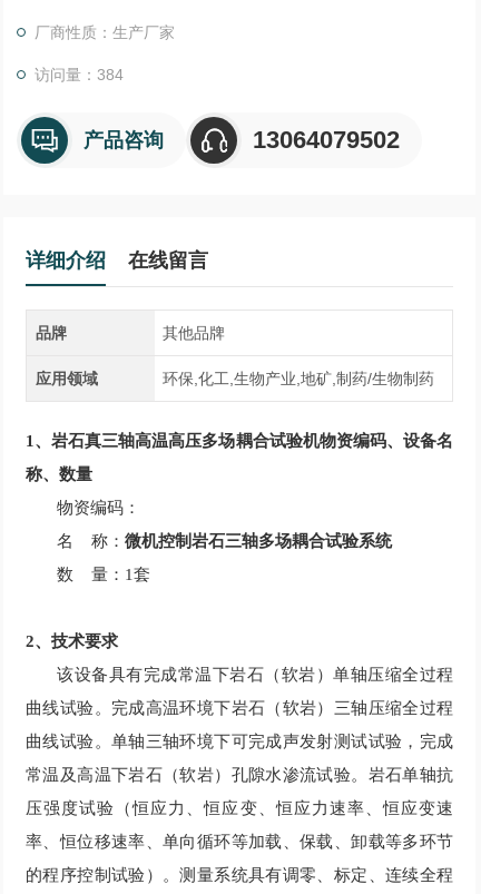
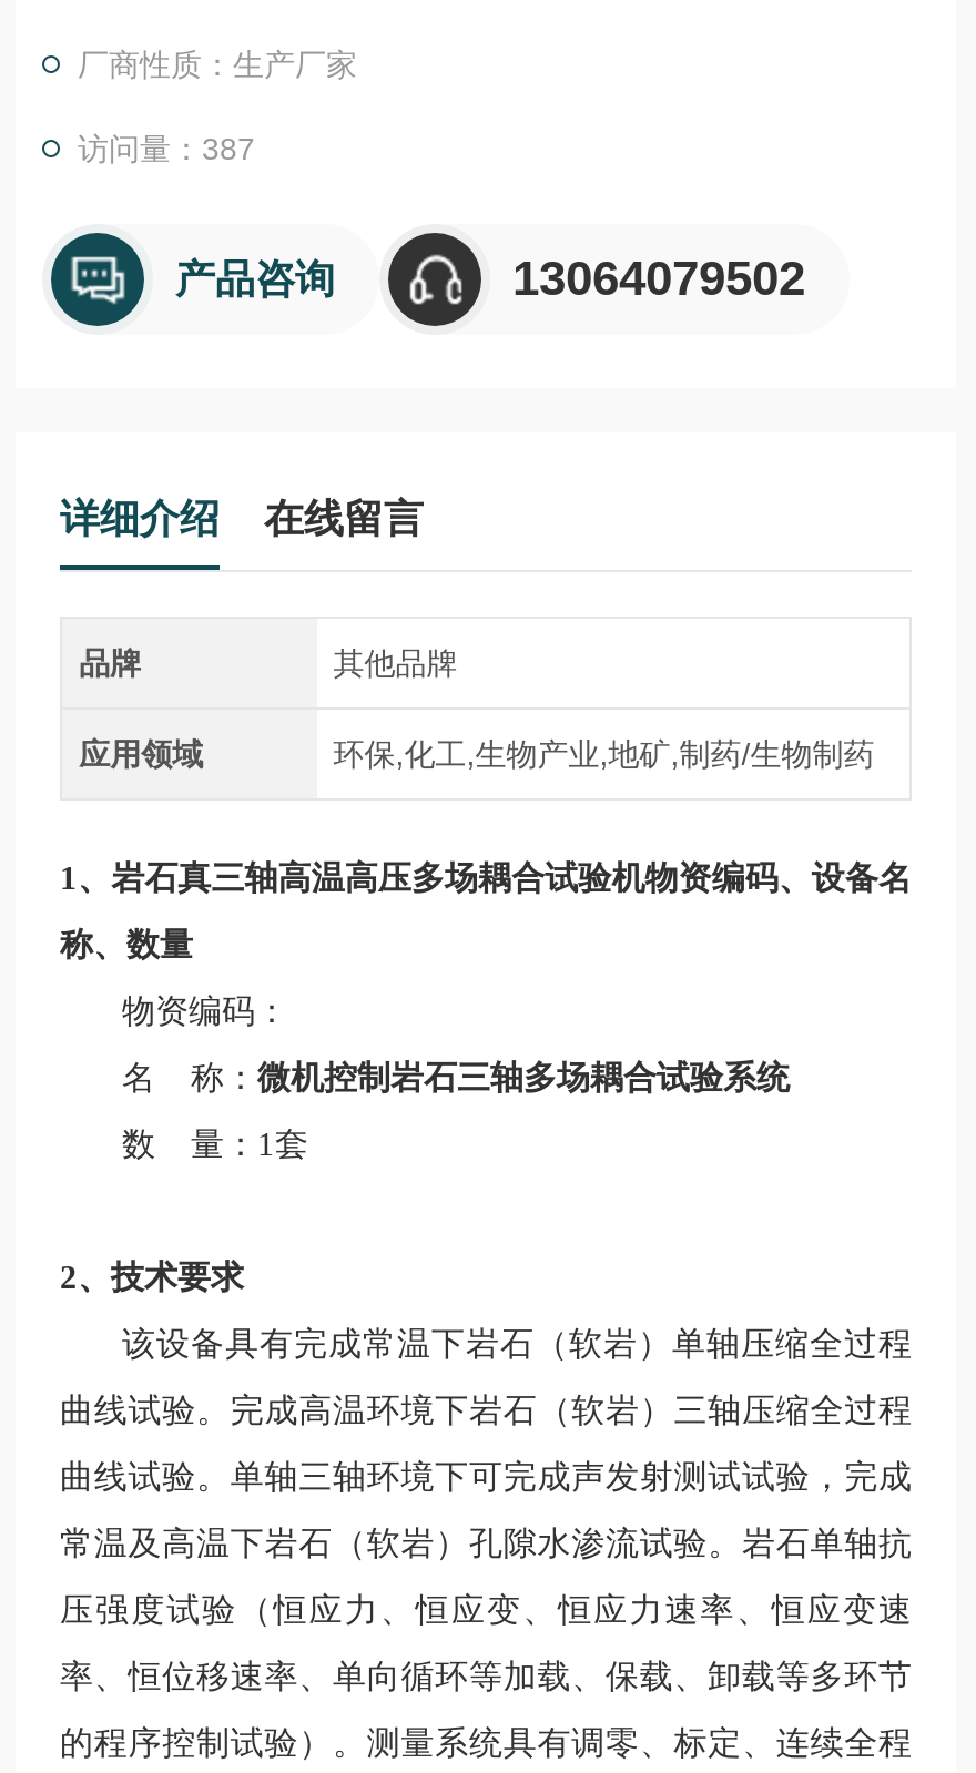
[35,66,124,83] 访问量：384 -> [78,131,255,166] 访问量：387

